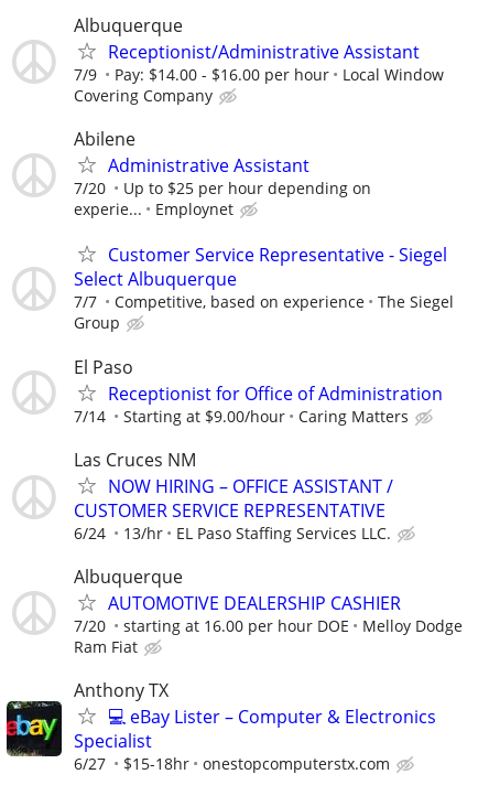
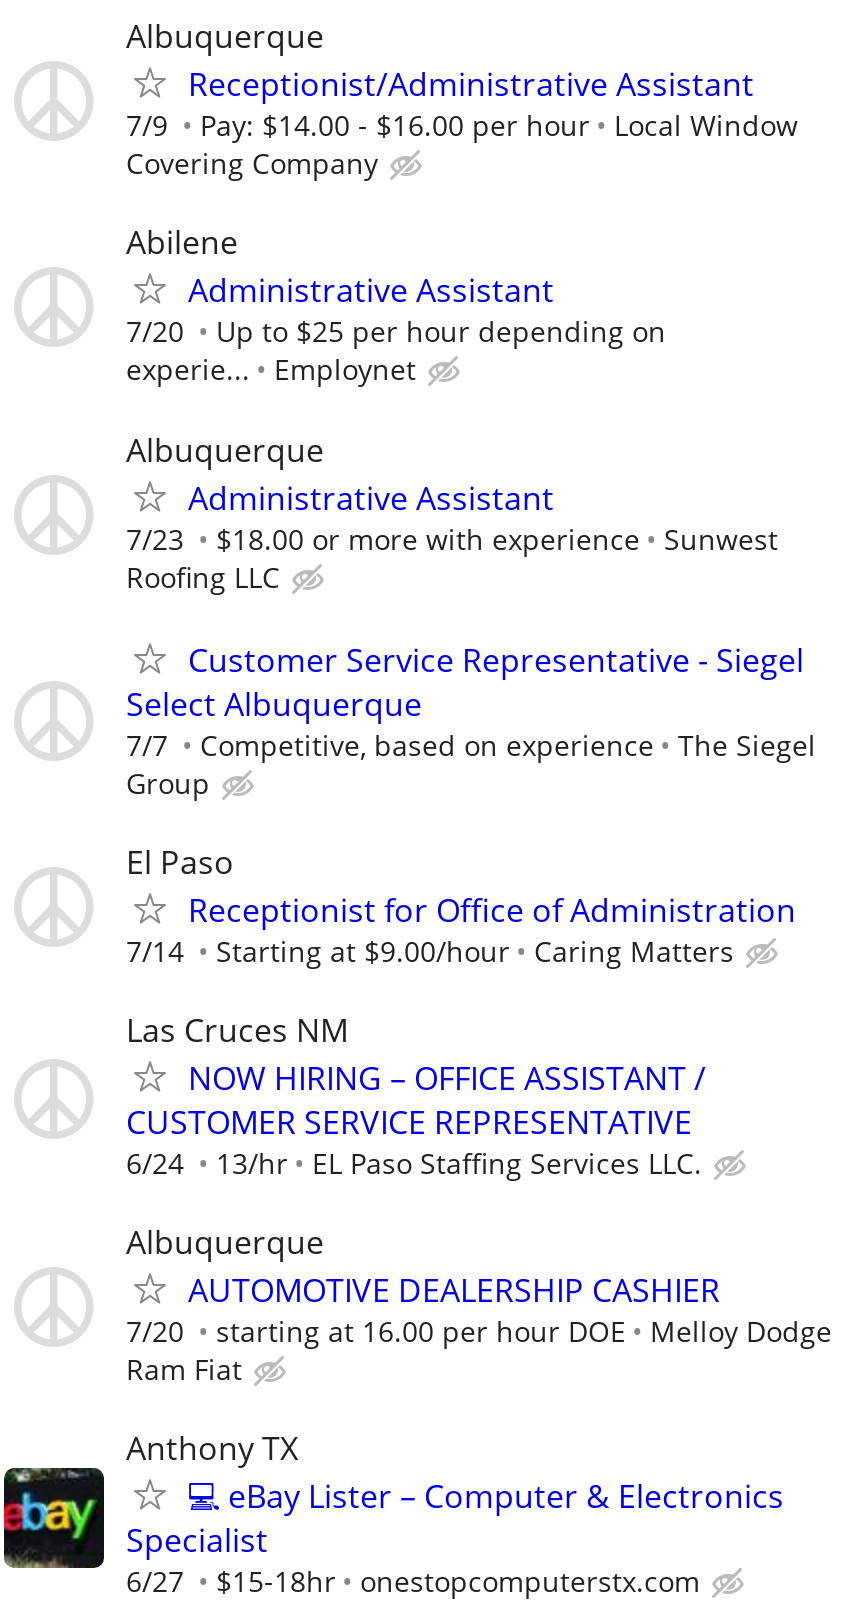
none -> [126,427,778,595] Albuquerque | Administrative Assistant | 7/23 | $18.00 or more with experience | Sunwest | Roofing LLC

